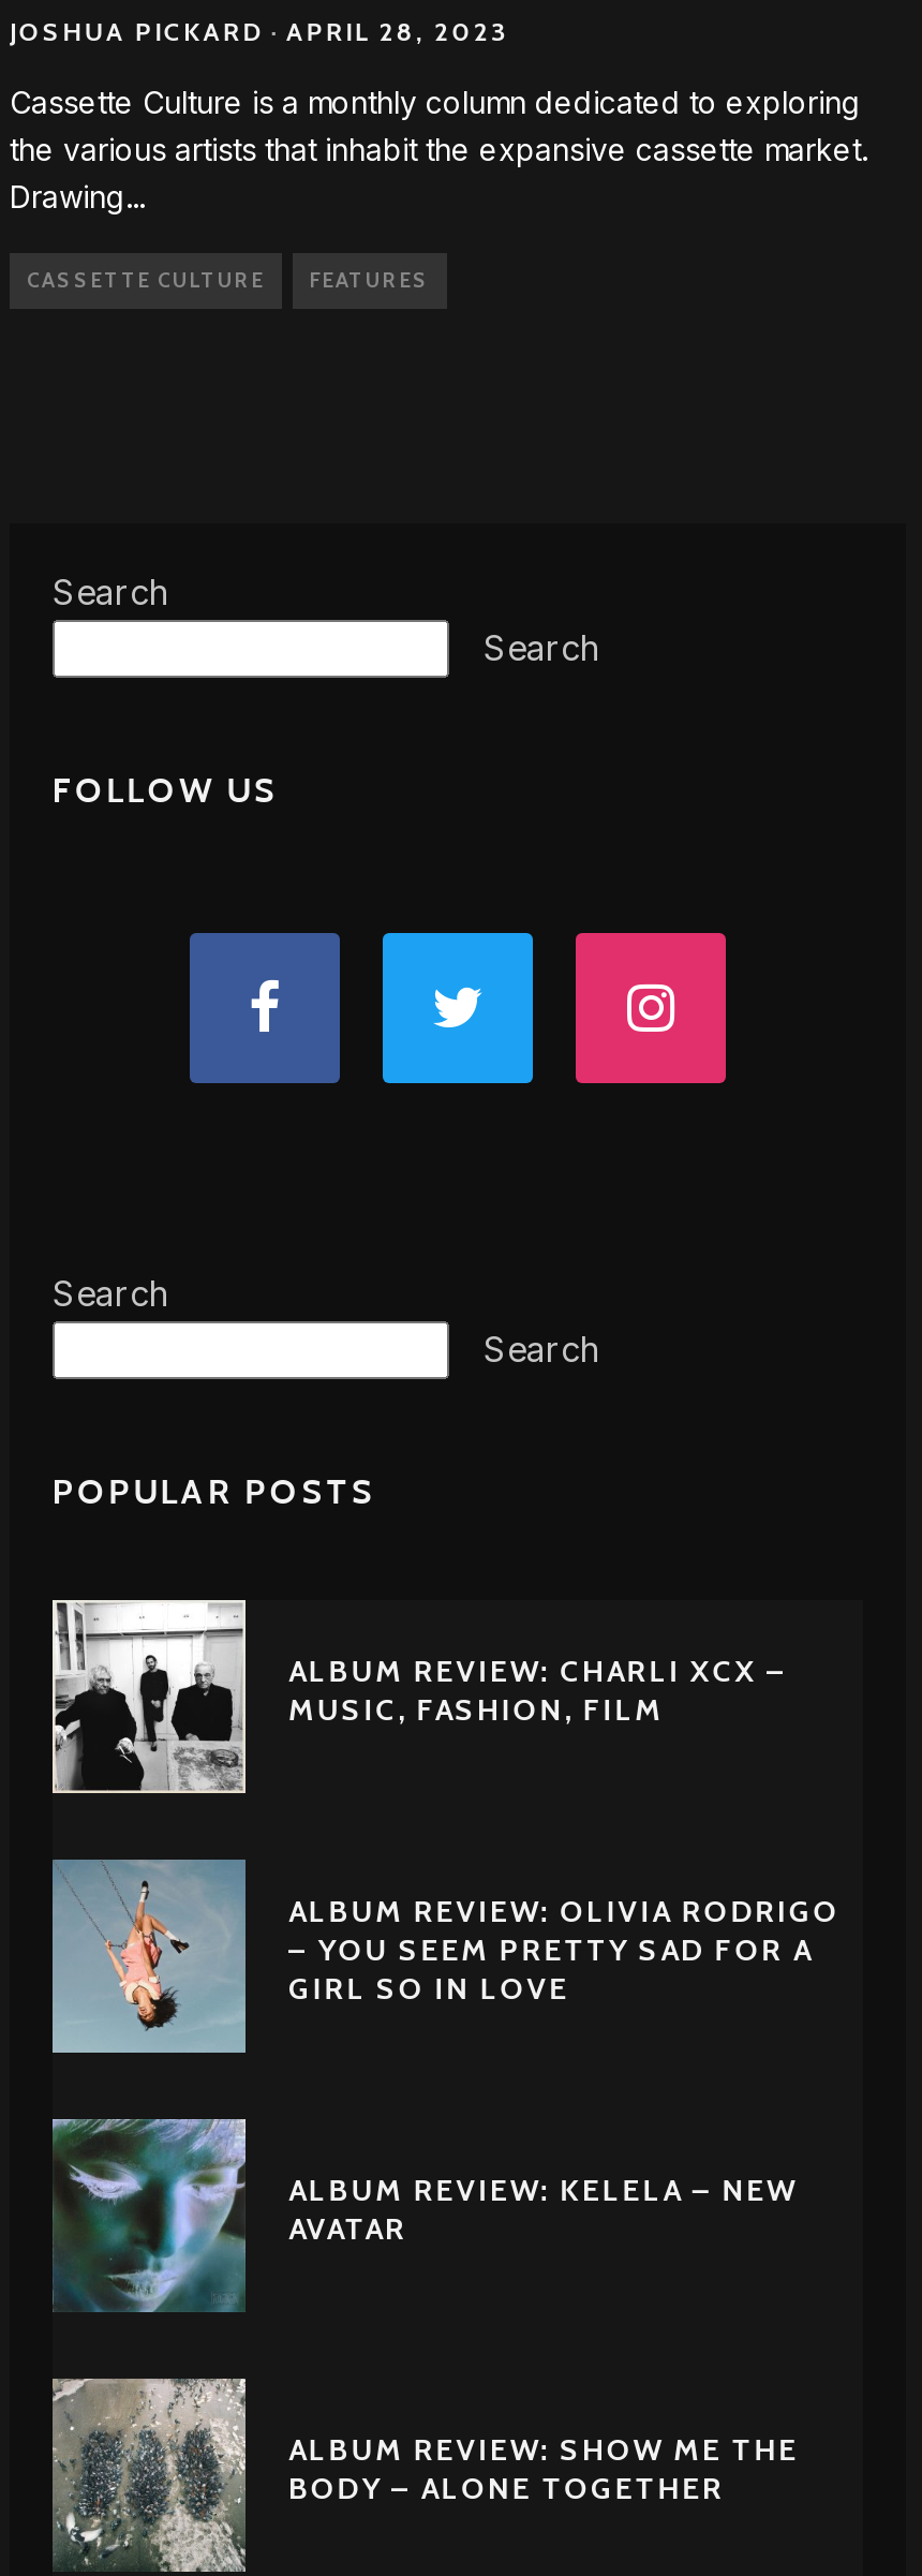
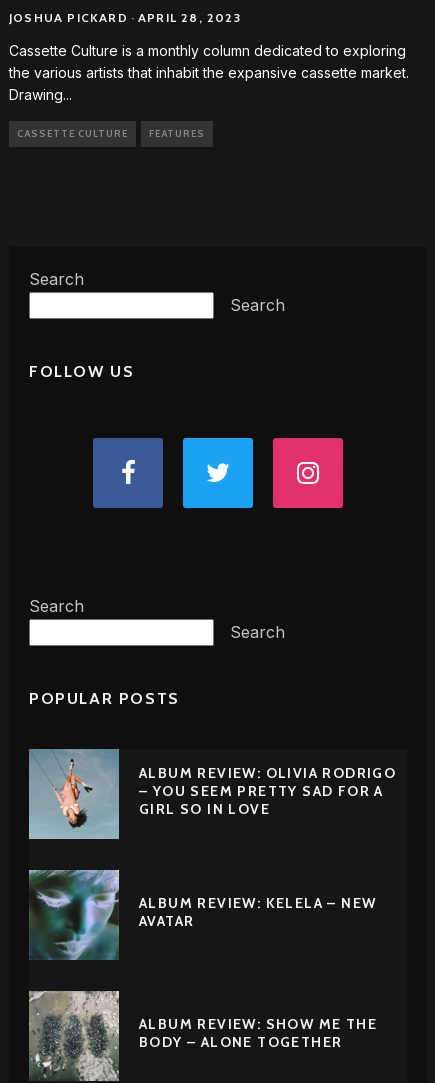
[50,1598,787,1793] [image] | ALBUM REVIEW: CHARLI XCX – | MUSIC, FASHION, FILM -> none

